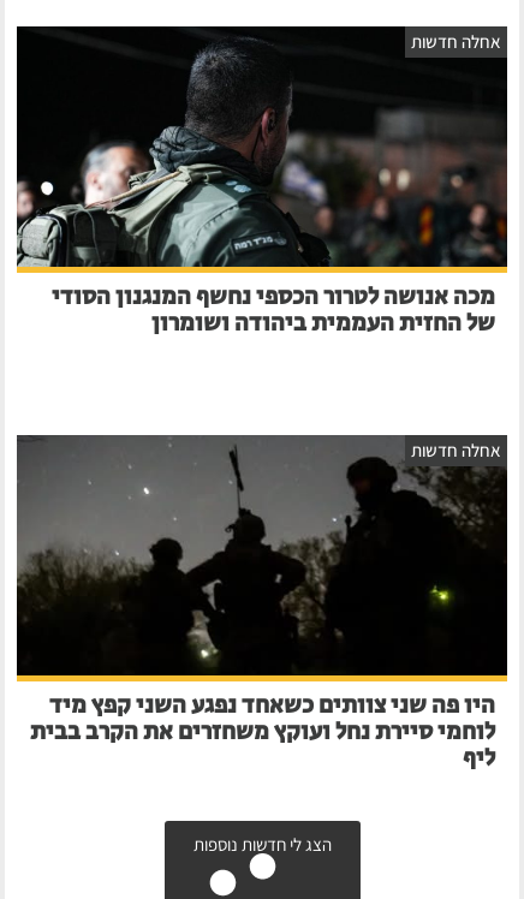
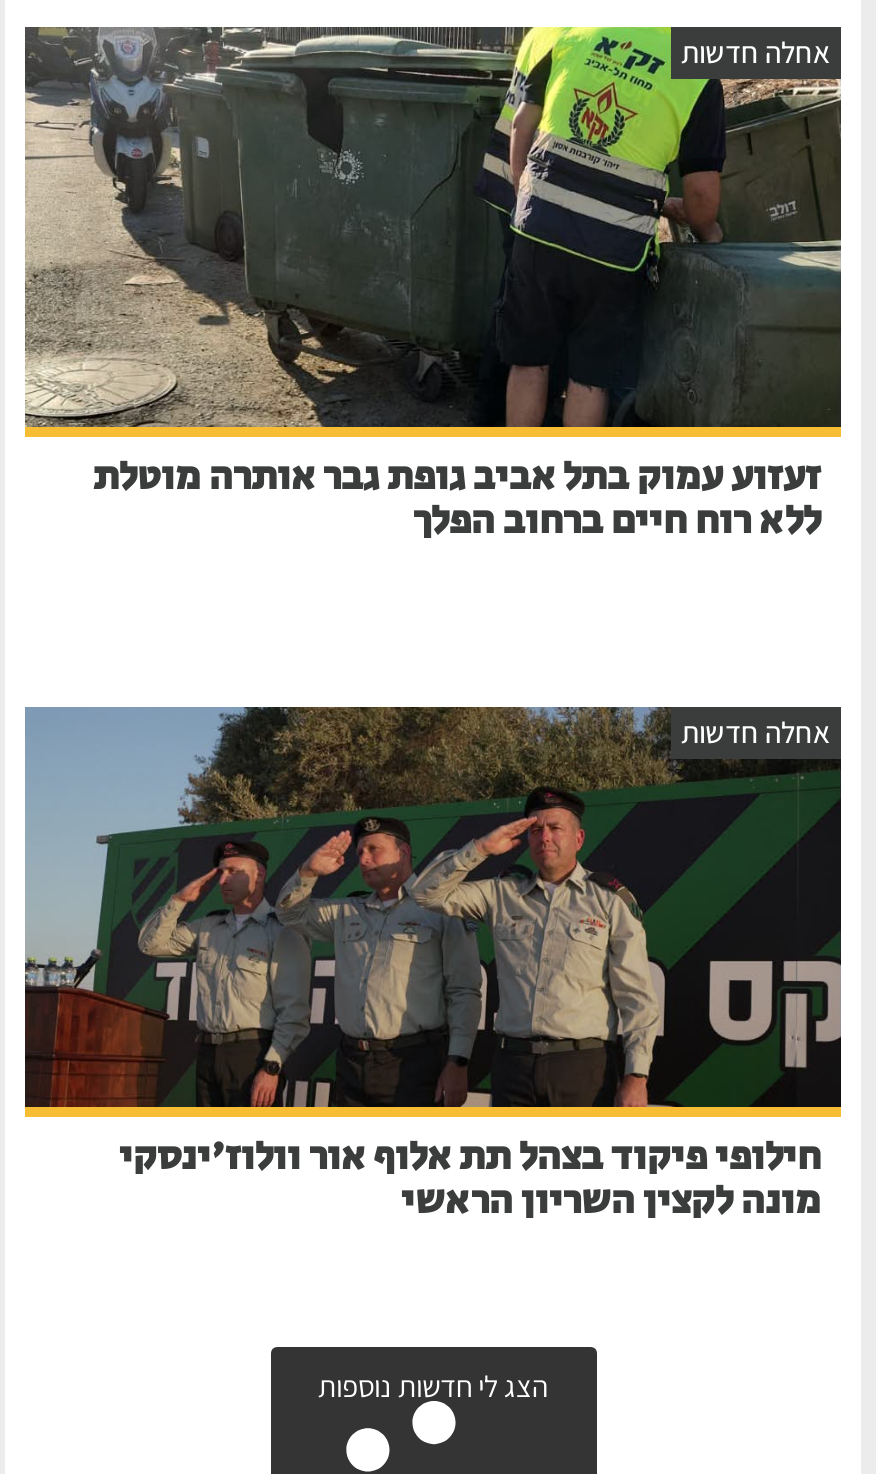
[16,25,508,341] [image] | מכה אנושה לטרור הכספי נחשף המנגנון הסודי | של החזית העממית ביהודה ושומרון -> [23,25,841,551] [image] | זעזוע עמוק בתל אביב גופת גבר אותרה מוטלת | ללא רוח חיים ברחוב הפלך
[16,434,507,776] [image] | היו פה שני צוותים כשאחד נפגע השני קפץ מיד | לוחמי סיירת נחל ועוקץ משחזרים את הקרב בבית | ליף -> [25,707,841,1231] [image] | חילופי פיקוד בצהל תת אלוף אור וולוז'ינסקי | מונה לקצין השריון הראשי

